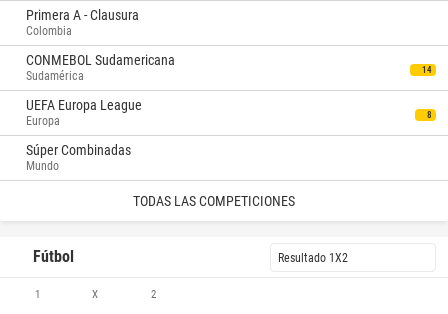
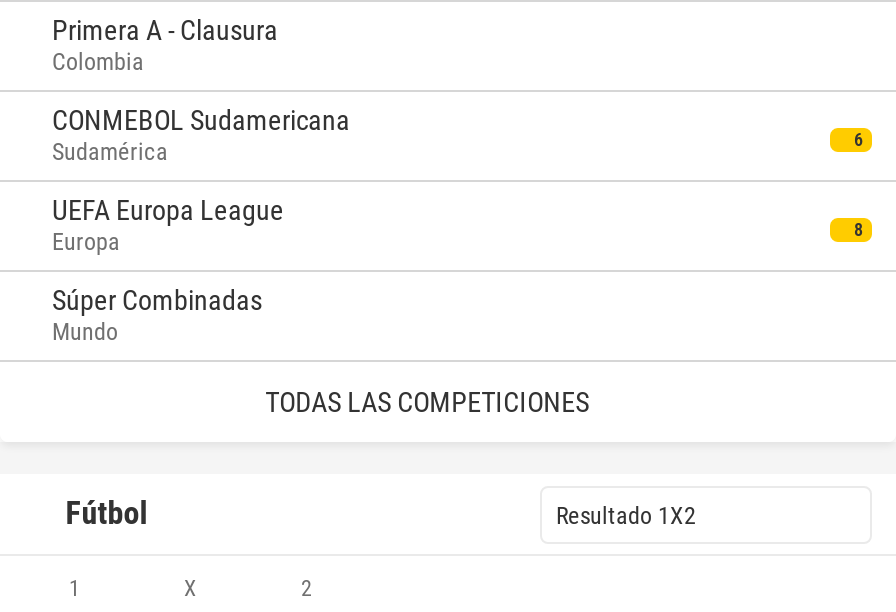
[422,64,432,74] 14 -> [854,129,864,149] 6

